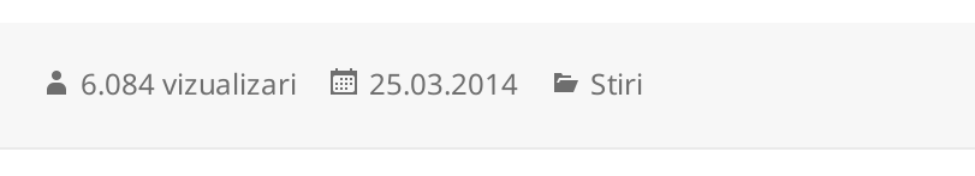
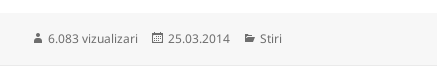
[81,63,297,104] 6.084 vizualizari -> [48,30,138,47] 6.083 vizualizari

